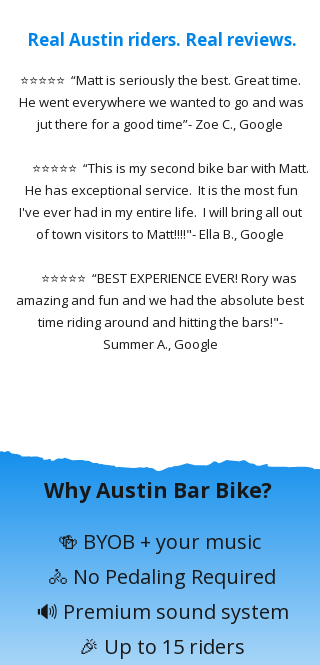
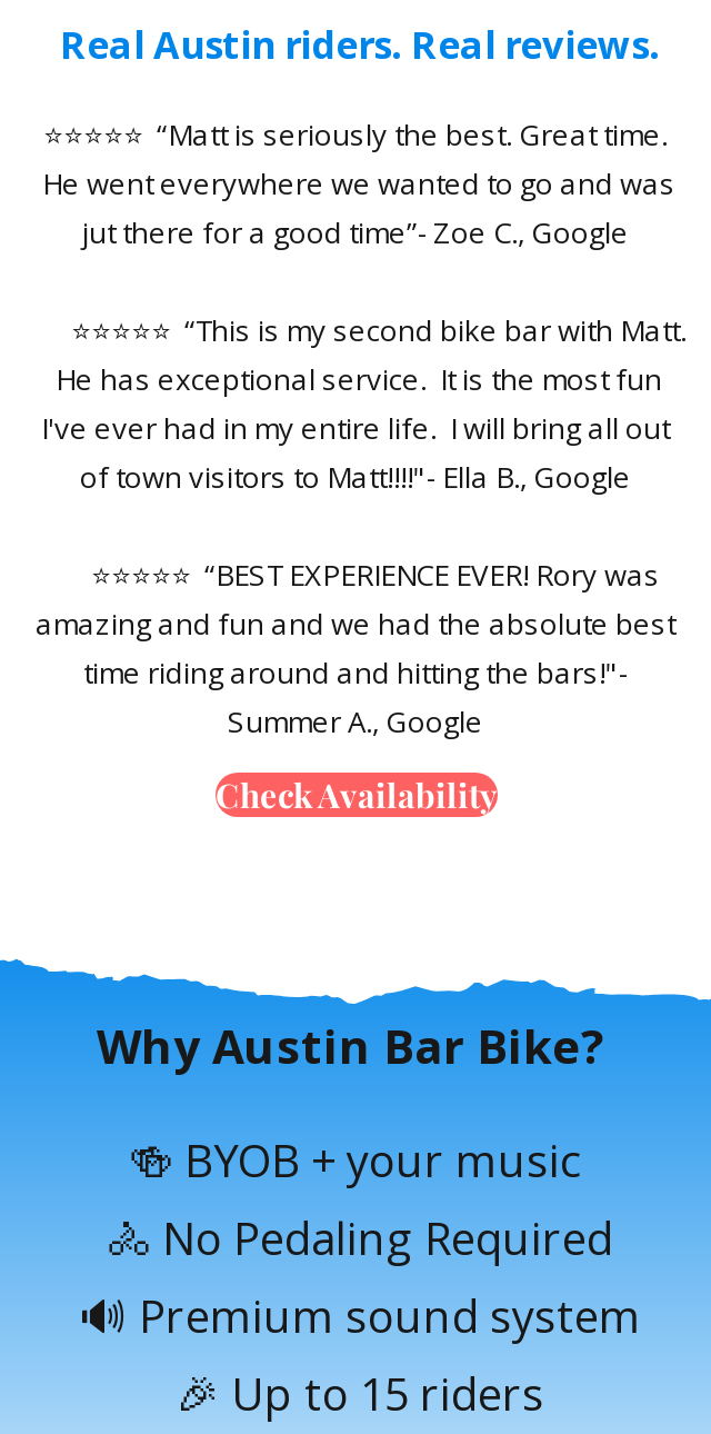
none -> [216,773,498,817] Check Availability

